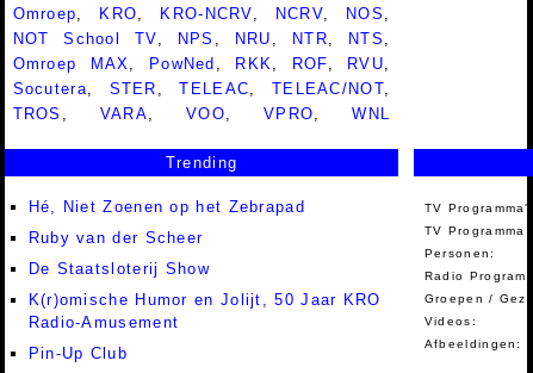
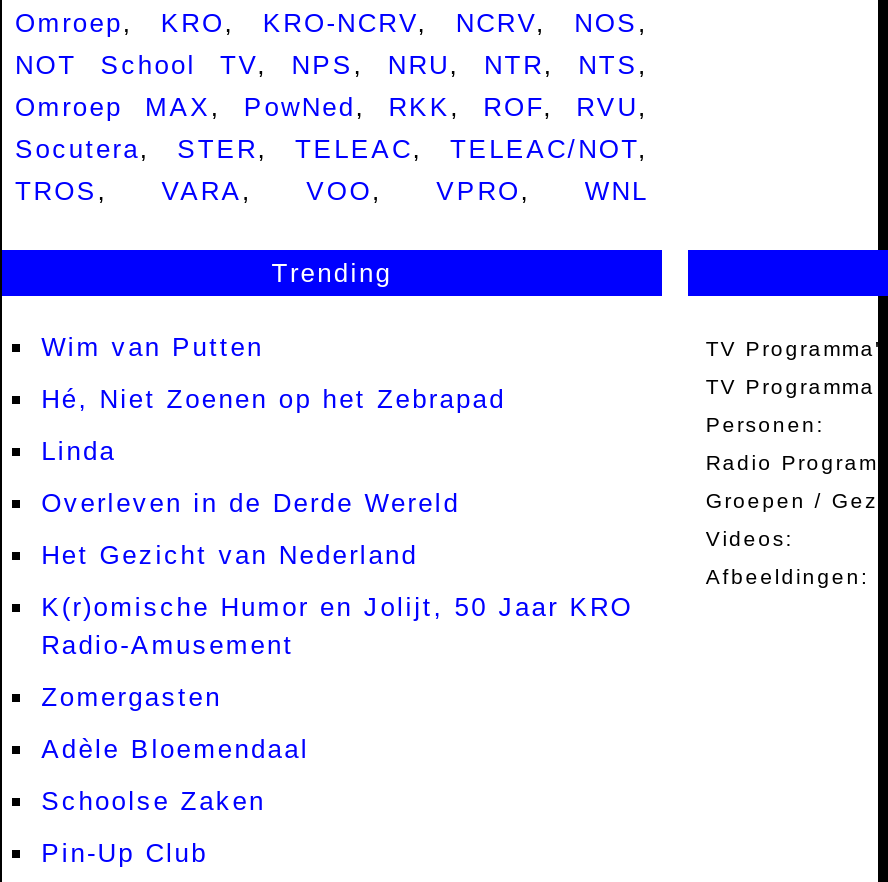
none -> [41,332,264,362] Wim van Putten
[28,229,210,278] Ruby van der Scheer | De Staatsloterij Show -> [41,436,460,570] Linda | Overleven in de Derde Wereld | Het Gezicht van Nederland
none -> [41,682,309,816] Zomergasten | Adèle Bloemendaal | Schoolse Zaken

